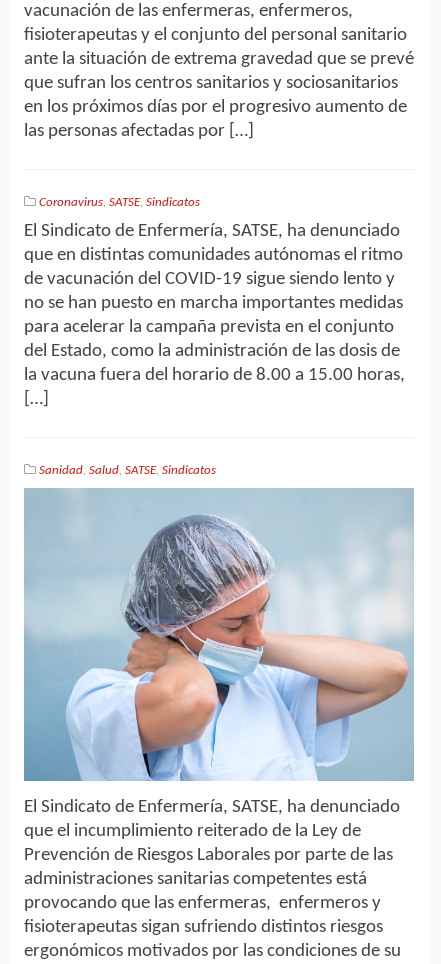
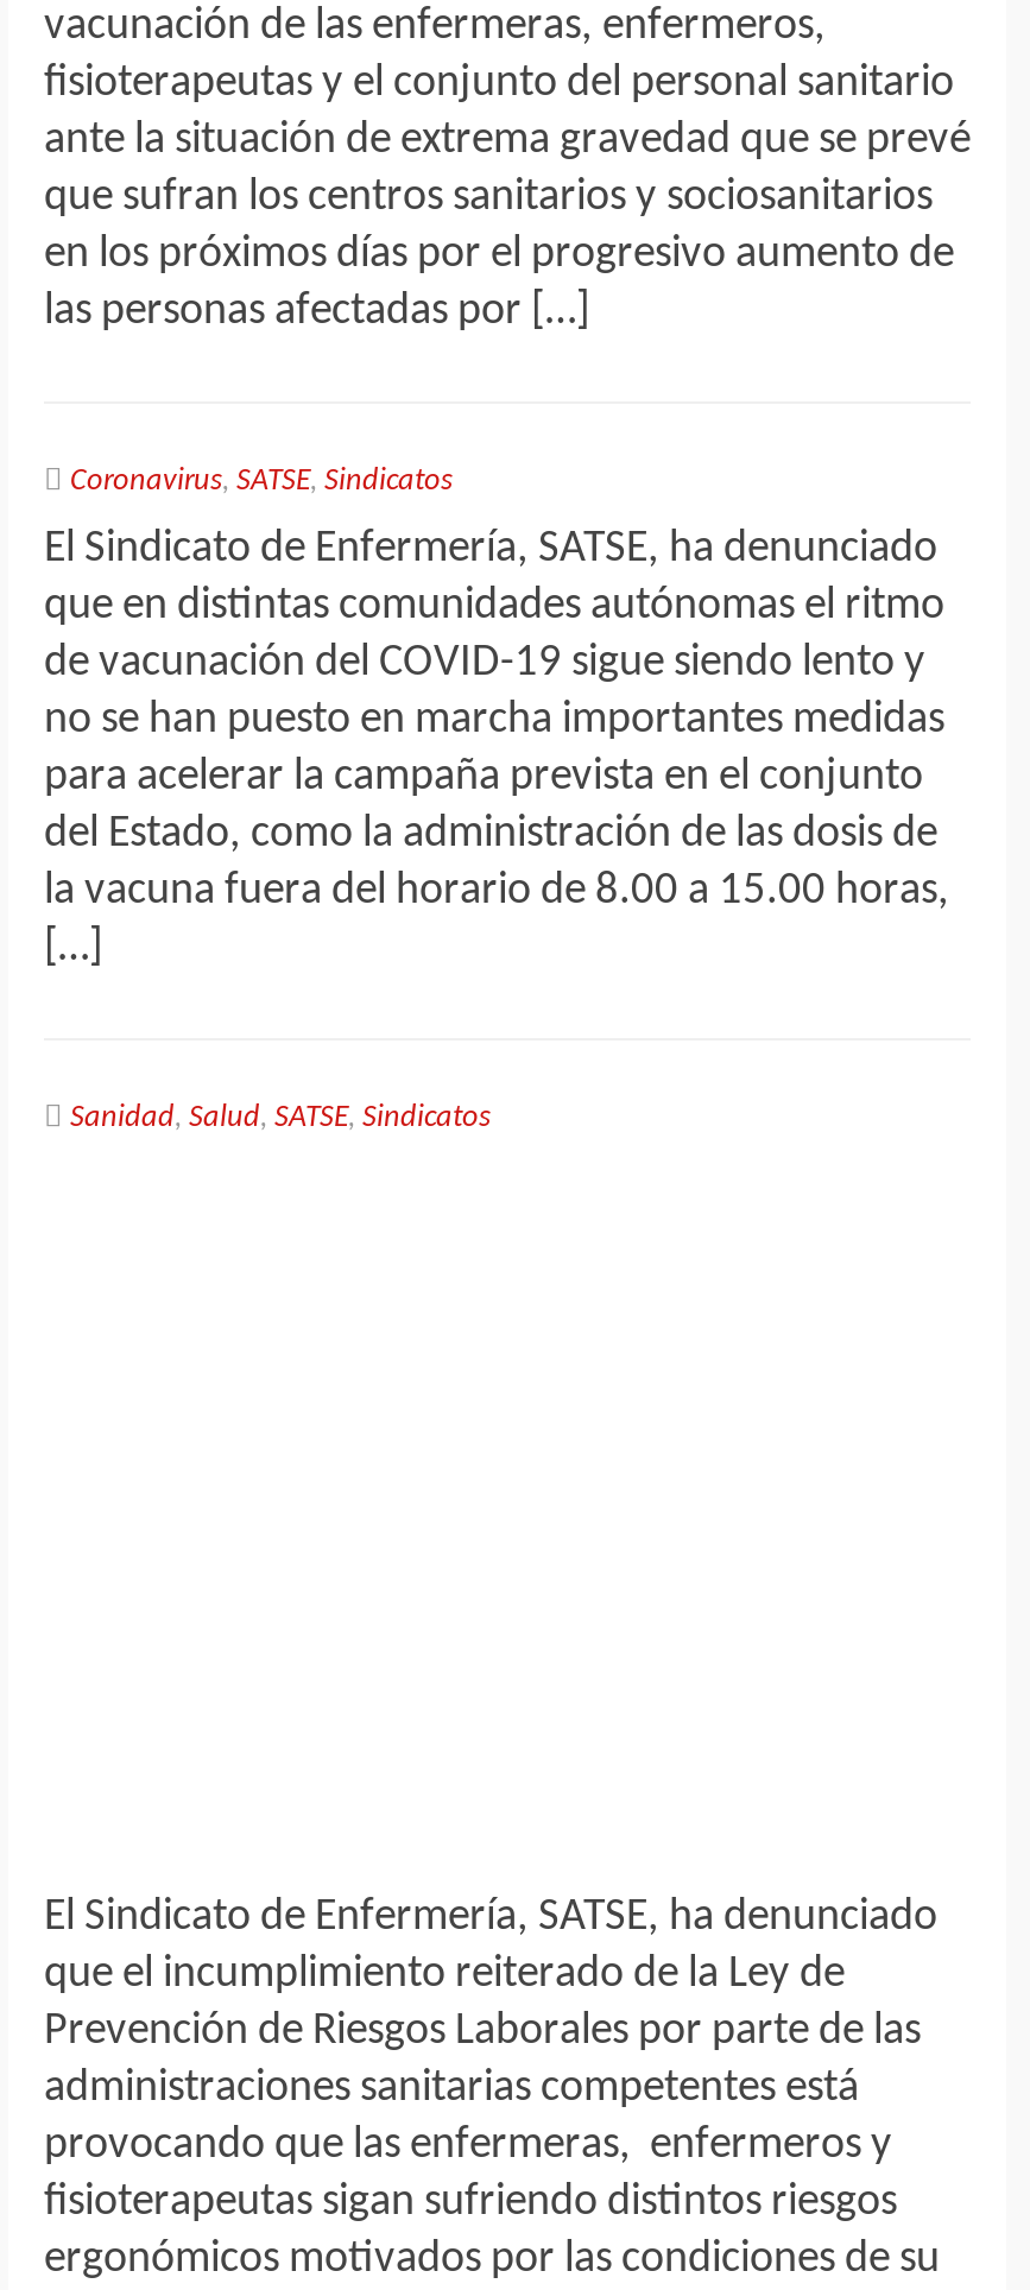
[23,487,415,782] [image] -> none

